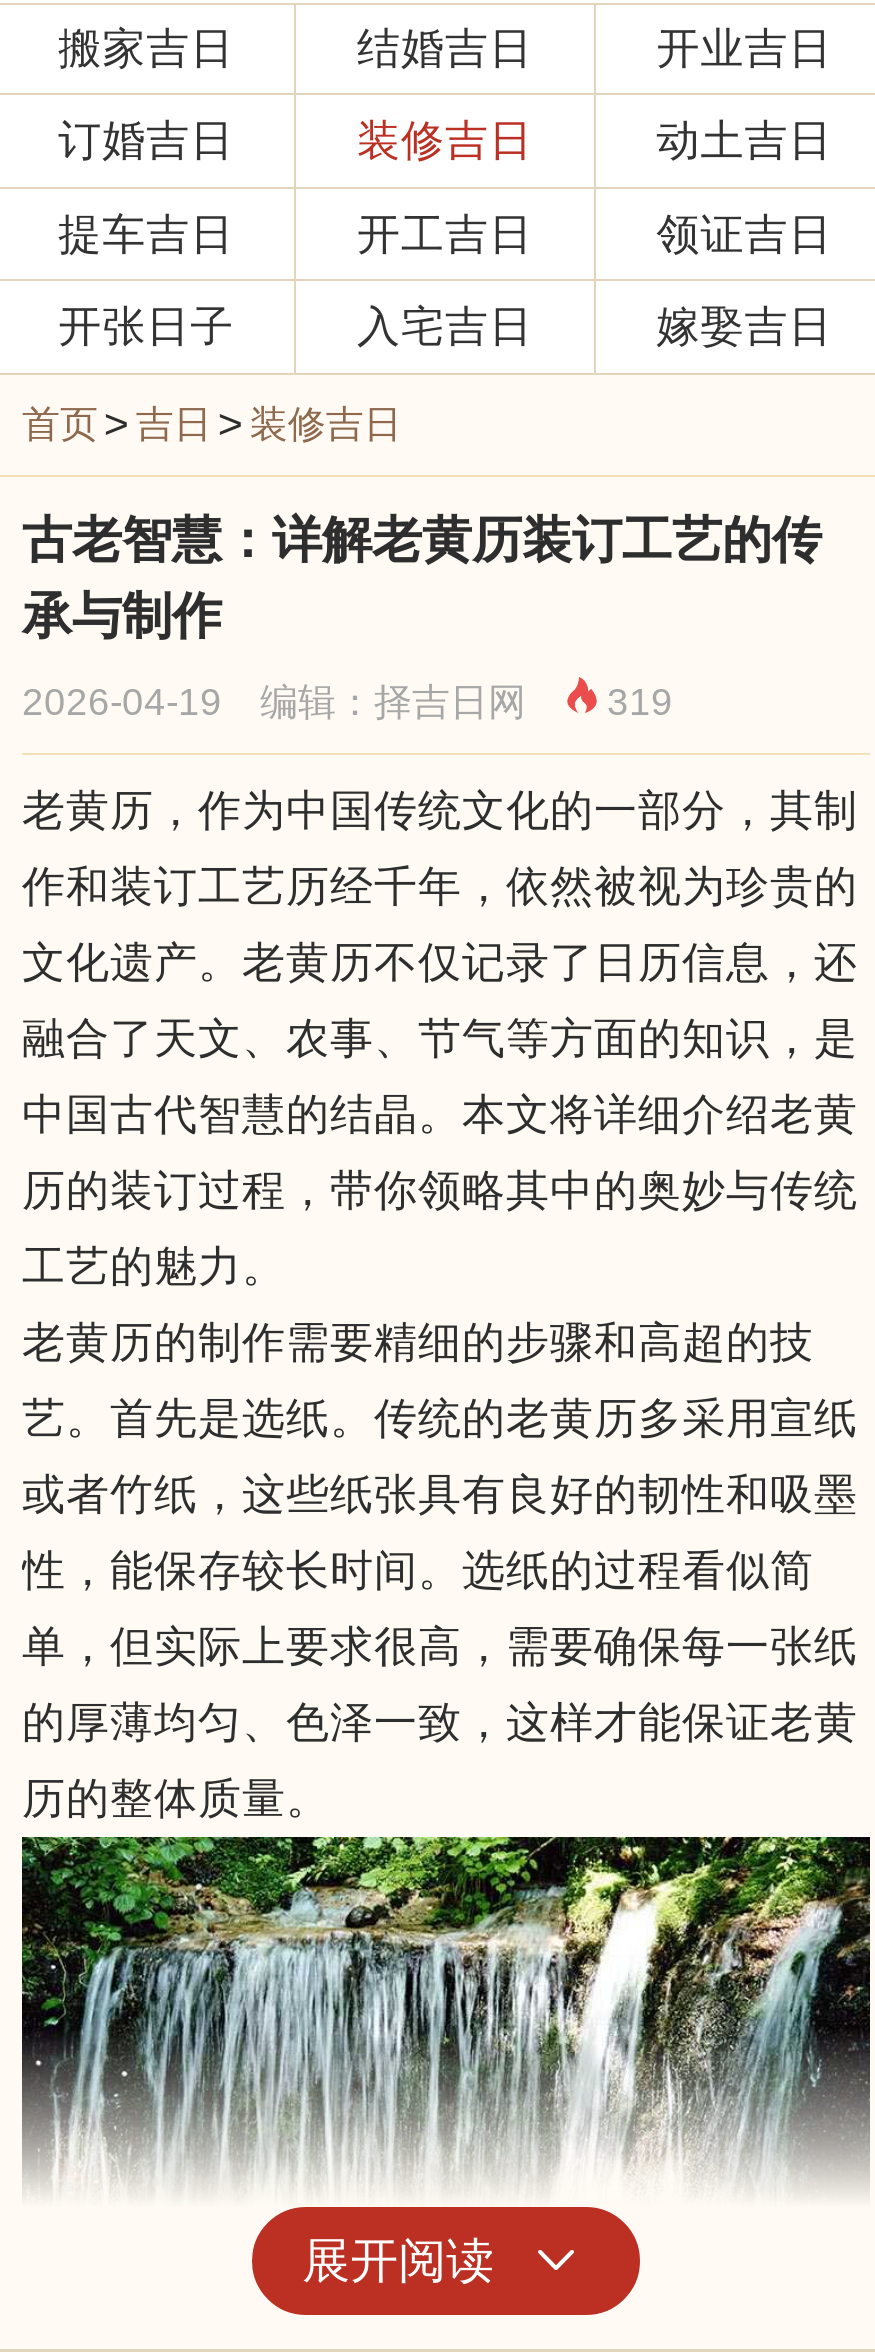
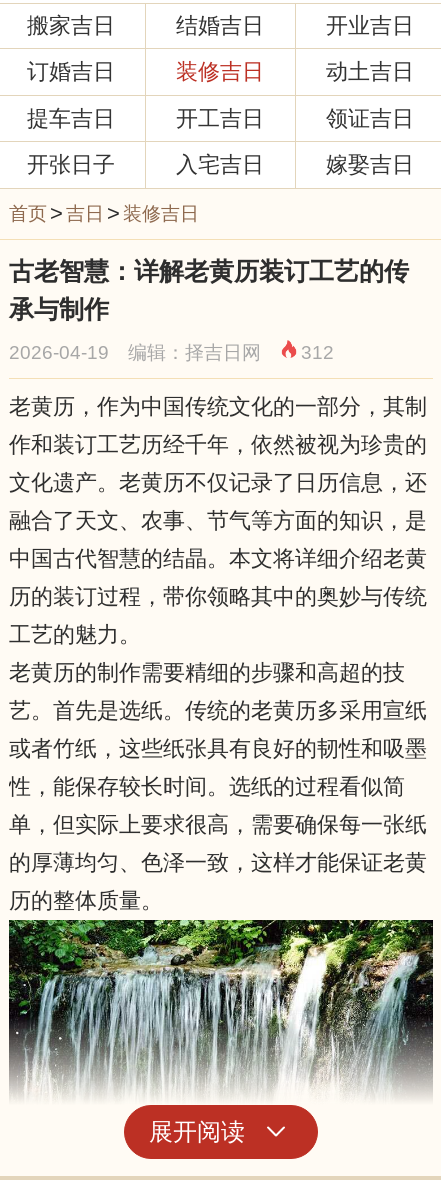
[22,681,673,723] 2026-04-19 编辑：择吉日网 319 -> [9,342,334,363] 2026-04-19 编辑：择吉日网 312

